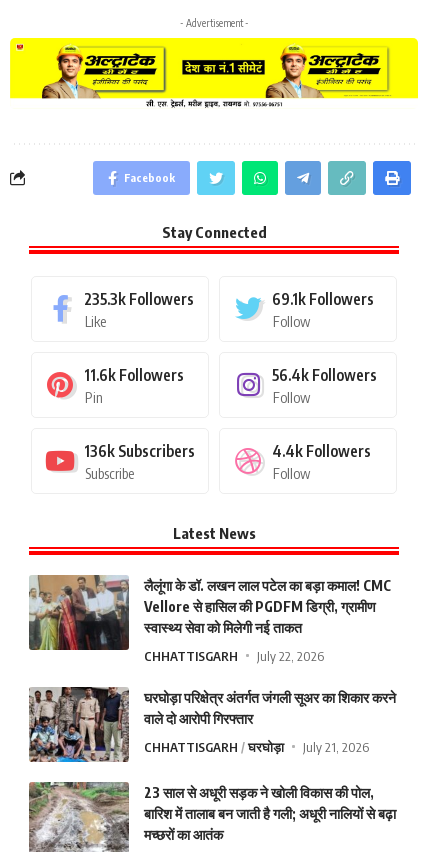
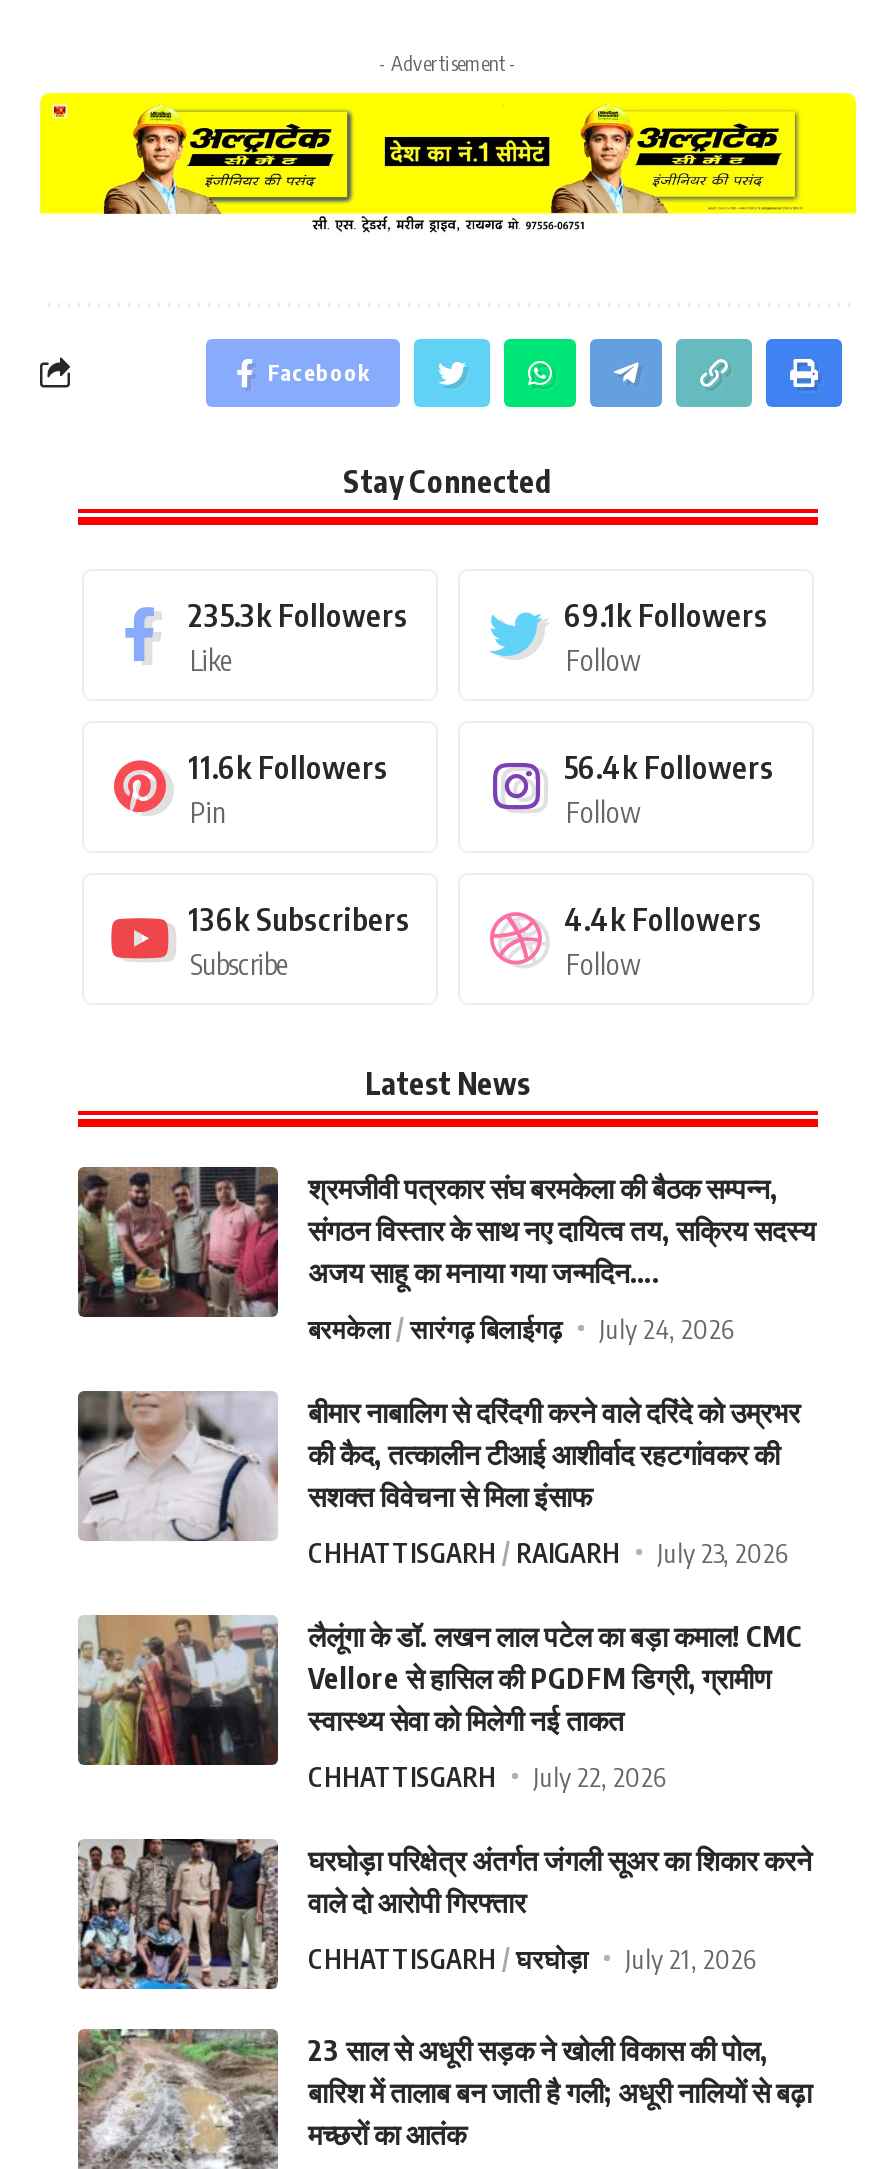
none -> [78,1165,816,1569] [image] | श्रमजीवी पत्रकार संघ बरमकेला की बैठक सम्पन्न, | संगठन विस्तार के साथ नए दायित्व तय, सक्रिय सदस्य | अजय साहू का मनाया गया जन्मदिन…. | बरमकेला | सारंगढ़ बिलाईगढ़ | July 24, 2026 | बीमार नाबालिग से दरिंदगी करने वाले दरिंदे को उम्रभर | की कैद, तत्कालीन टीआई आशीर्वाद रहटगांवकर की | सशक्त विवेचना से मिला इंसाफ | CHHATTISGARH | RAIGARH | July 23, 2026
none -> [78,1391,278,1541] [image]

